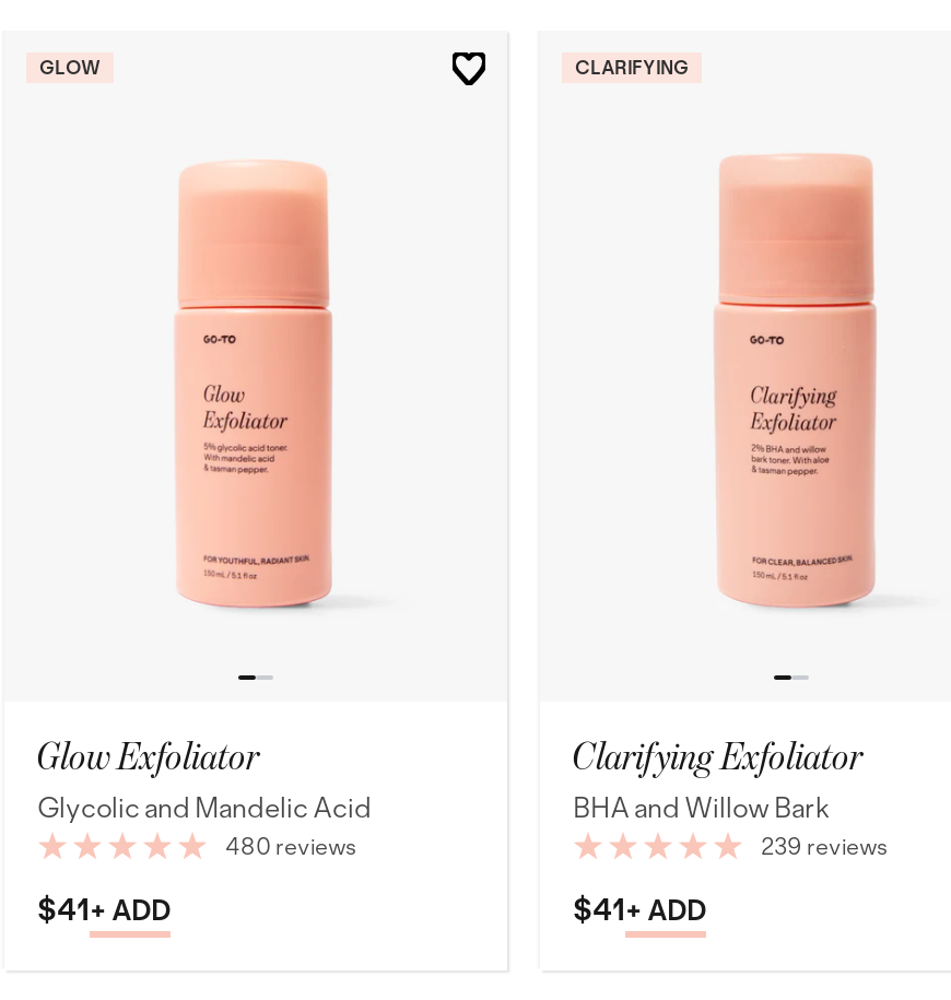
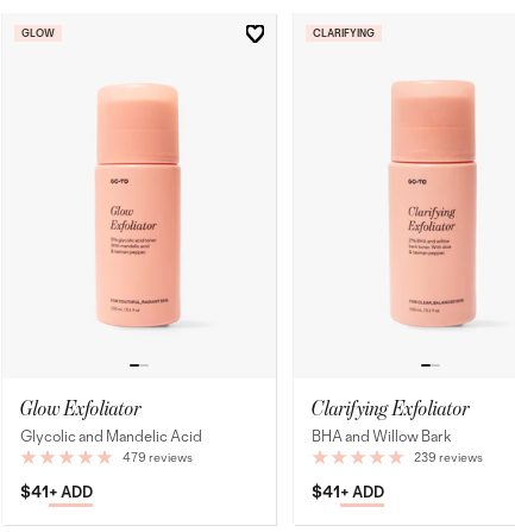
[225,833,356,859] 480 reviews -> [123,450,193,464] 479 reviews

